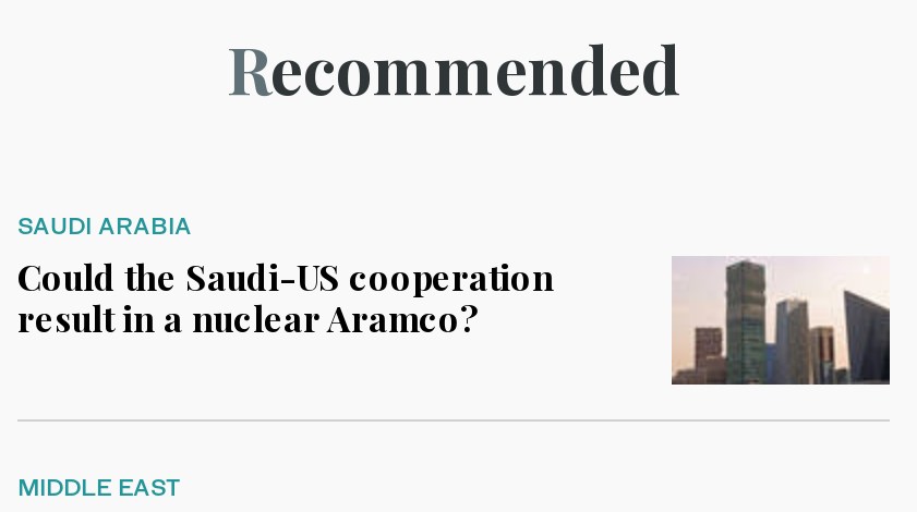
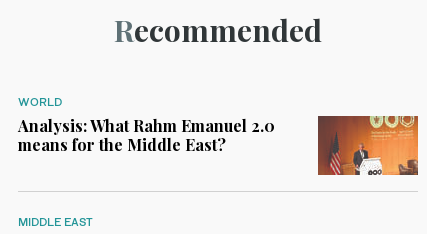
[17,211,554,341] SAUDI ARABIA | Could the Saudi-US cooperation | result in a nuclear Aramco? -> [18,95,275,155] WORLD | Analysis: What Rahm Emanuel 2.0 | means for the Middle East?
[672,256,892,387] [image] -> [317,115,419,176] [image]

